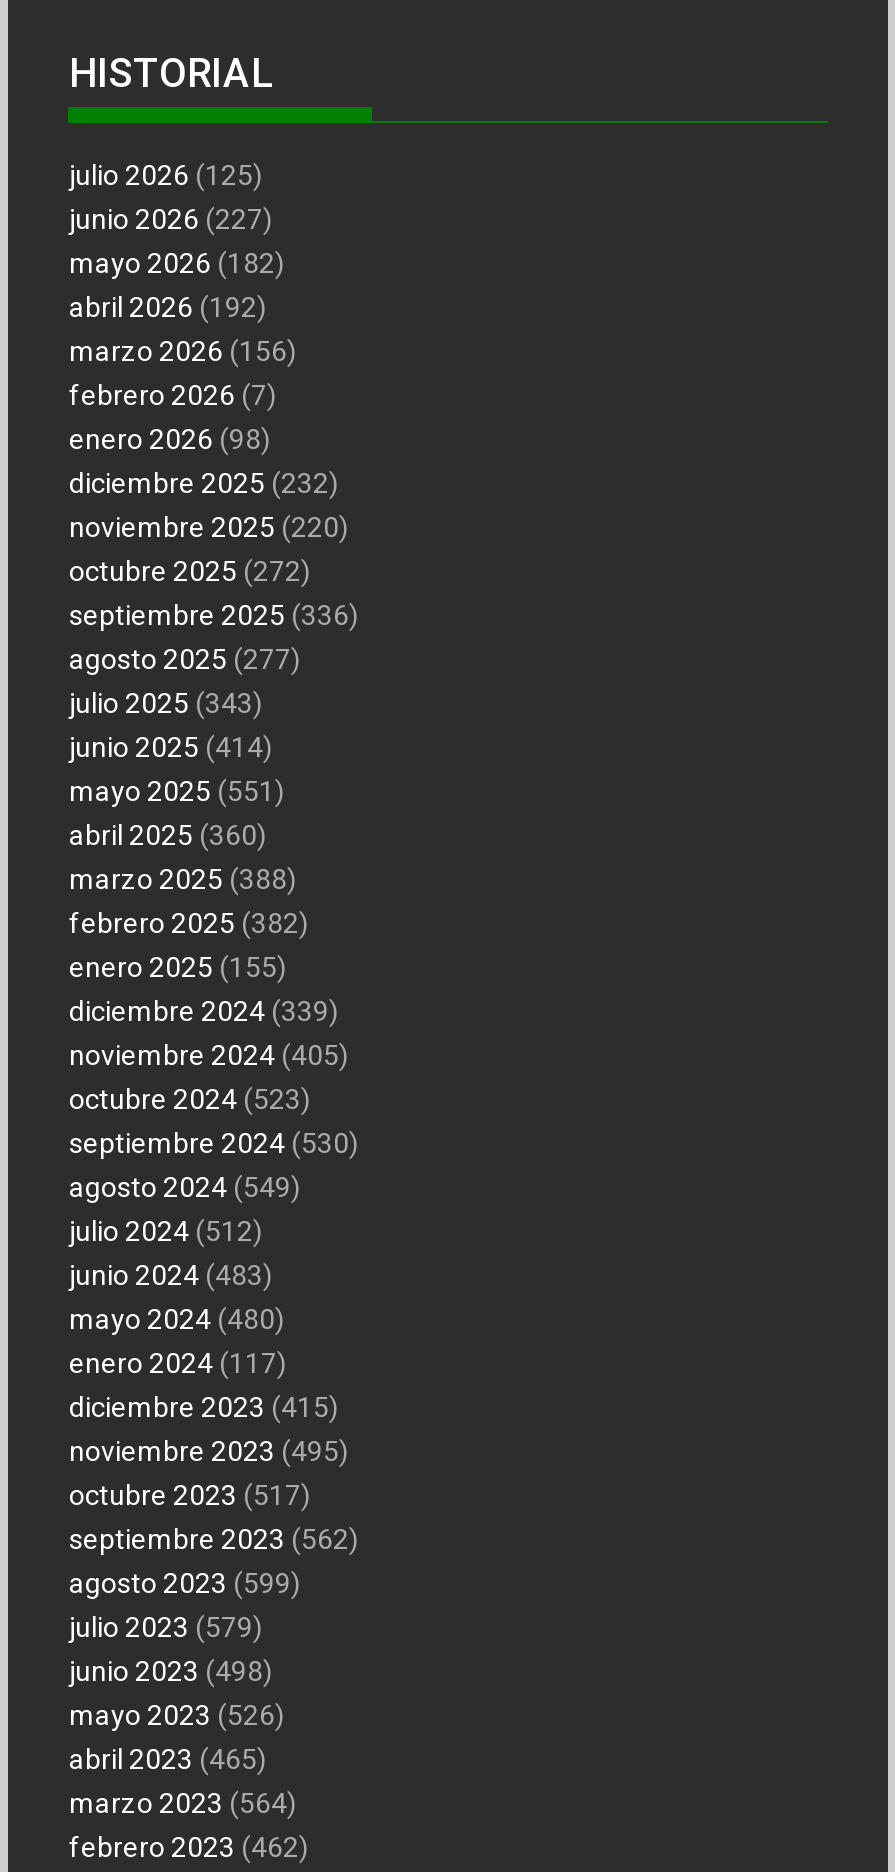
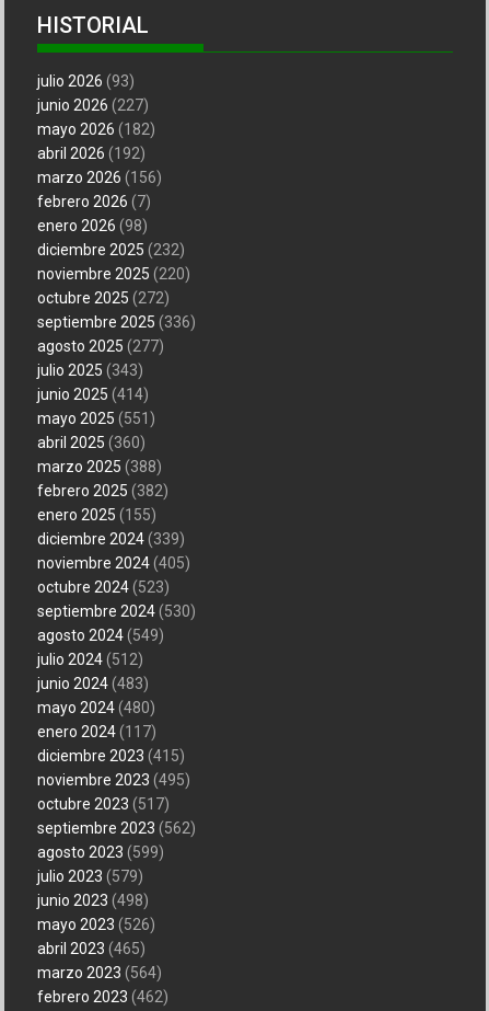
[69,159,263,191] julio 2026 (125) -> [38,73,135,90] julio 2026 (93)

